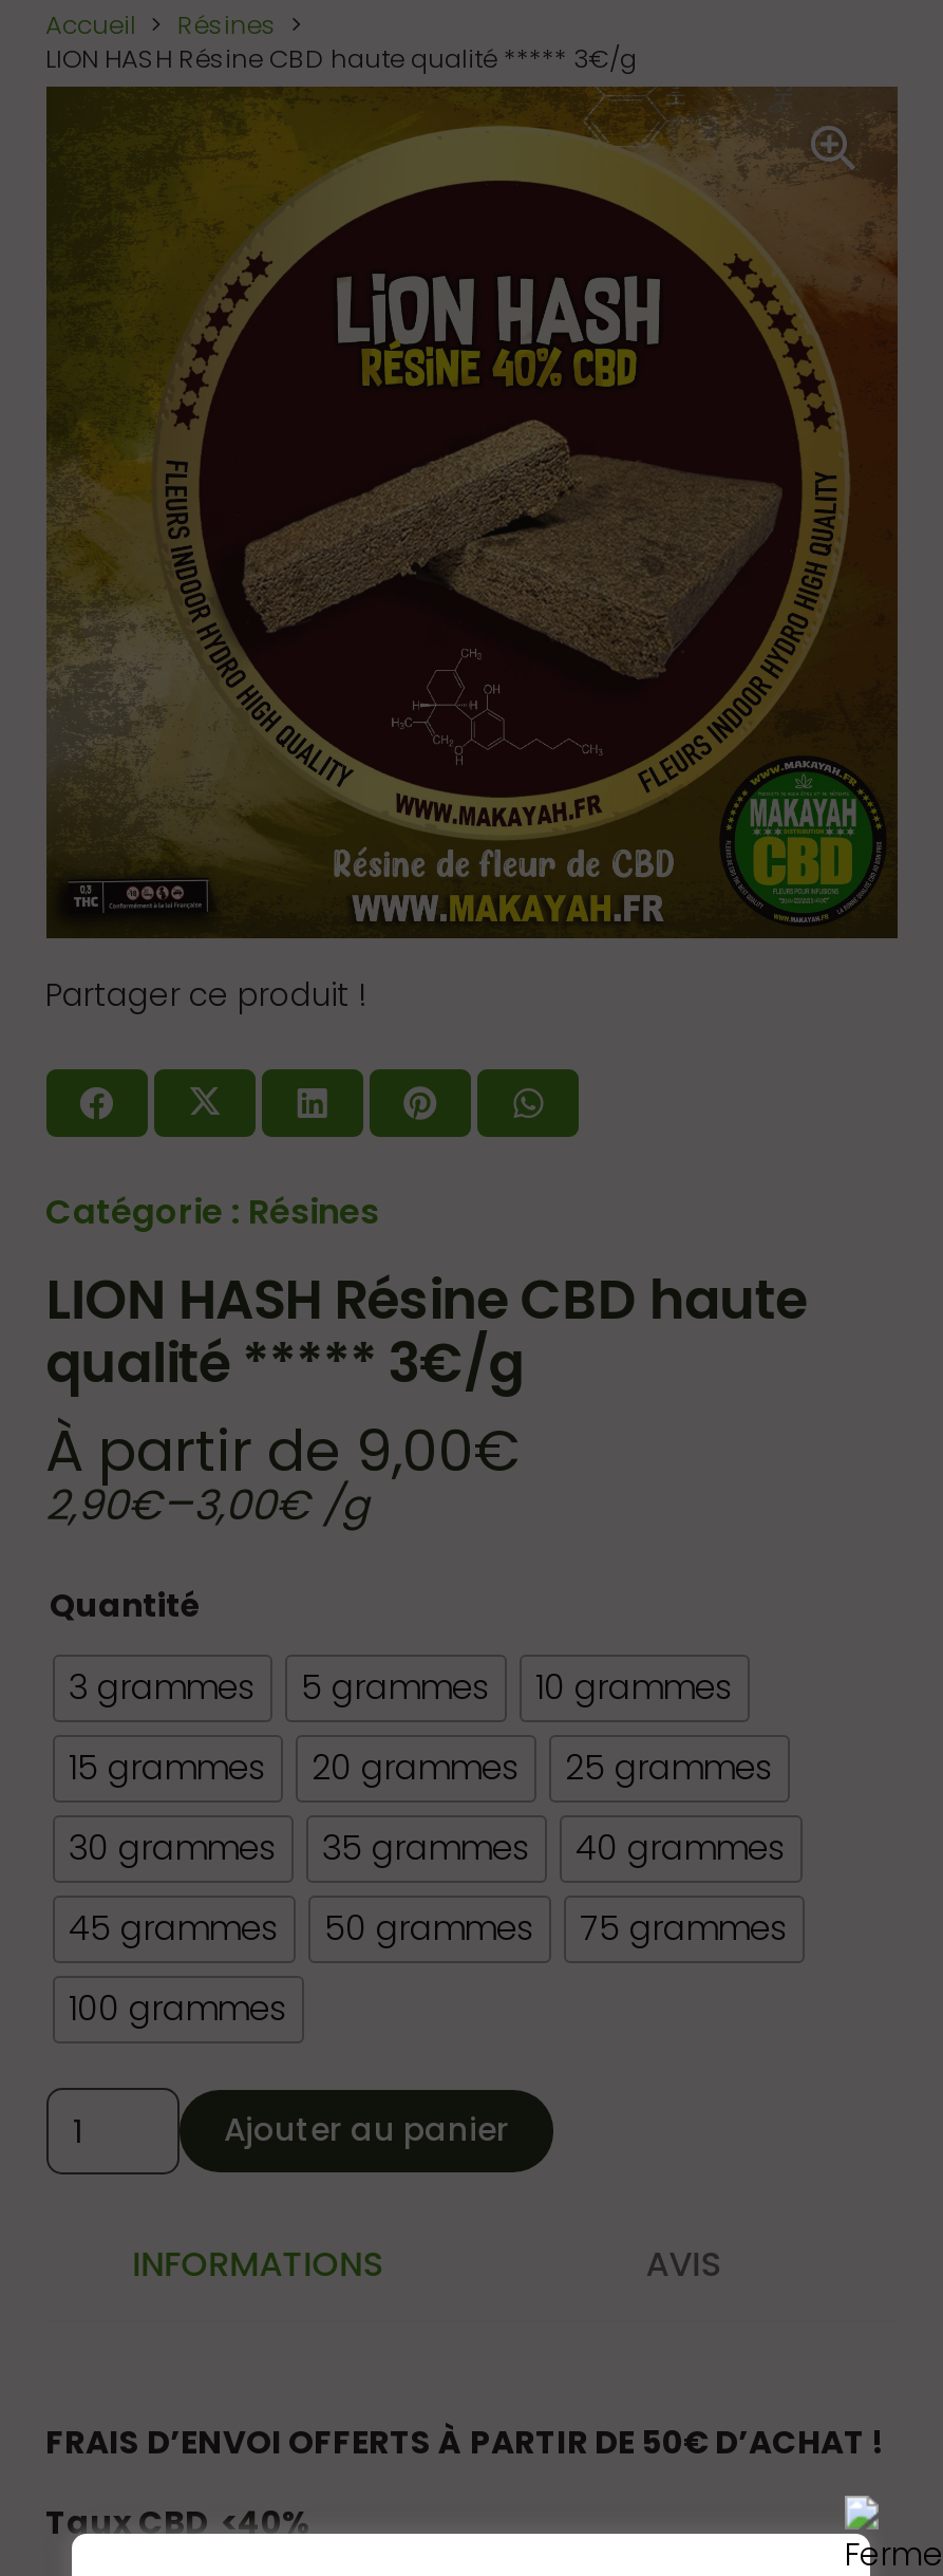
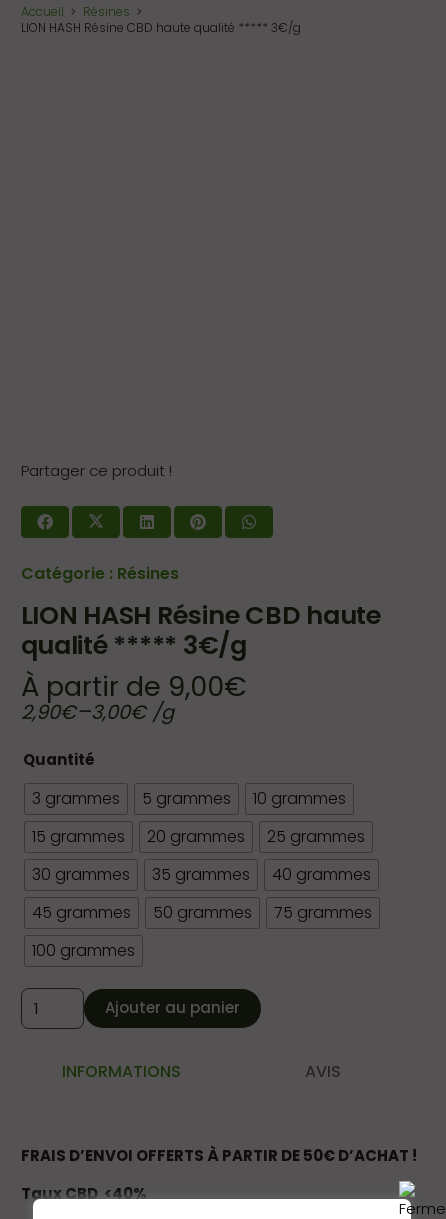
[46,87,898,938] [image] -> none

